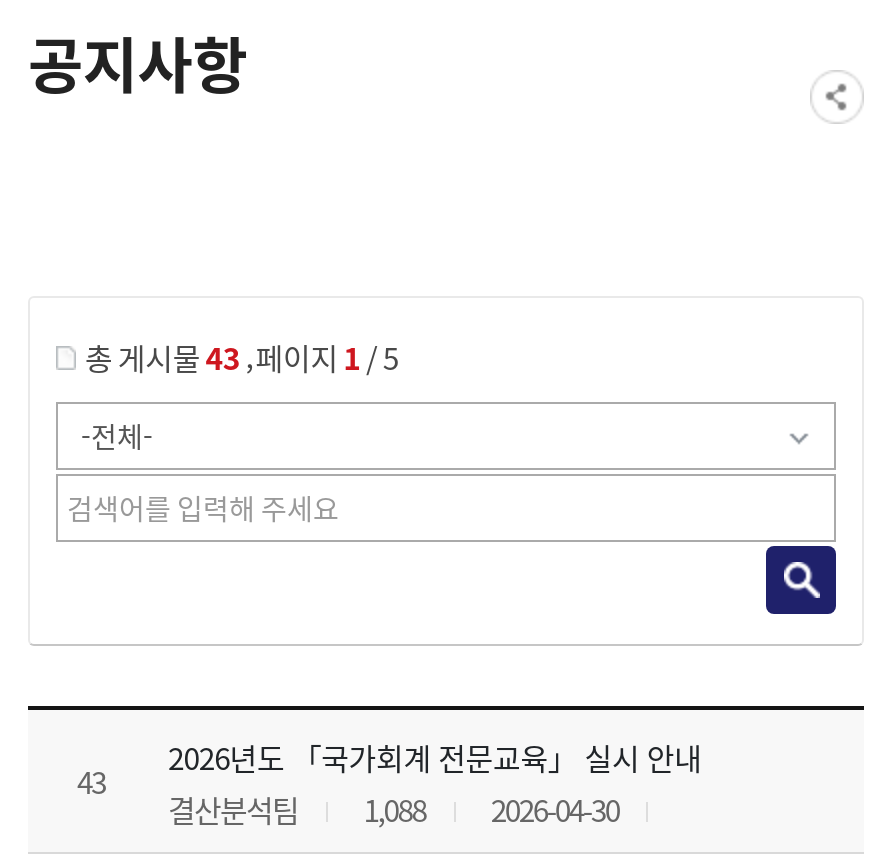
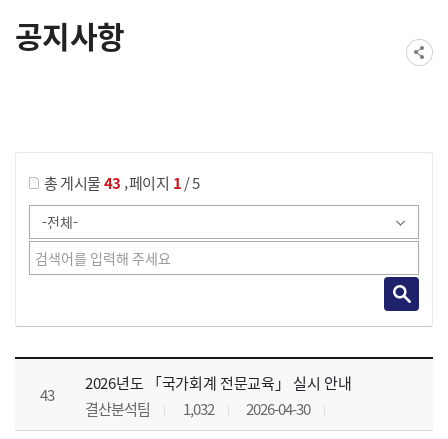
[168,789,619,831] 결산분석팀 1,088 2026-04-30 -> [85,398,310,419] 결산분석팀 1,032 2026-04-30

